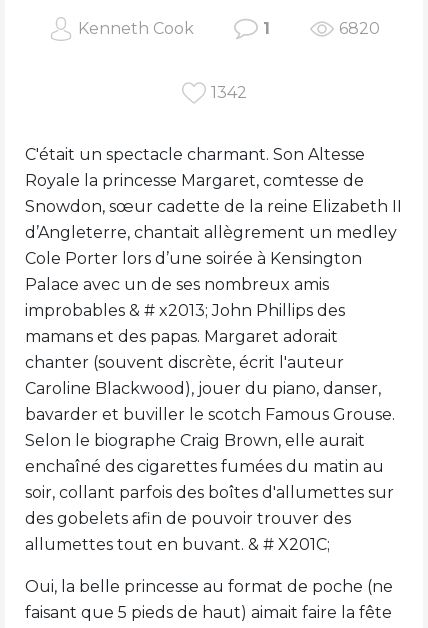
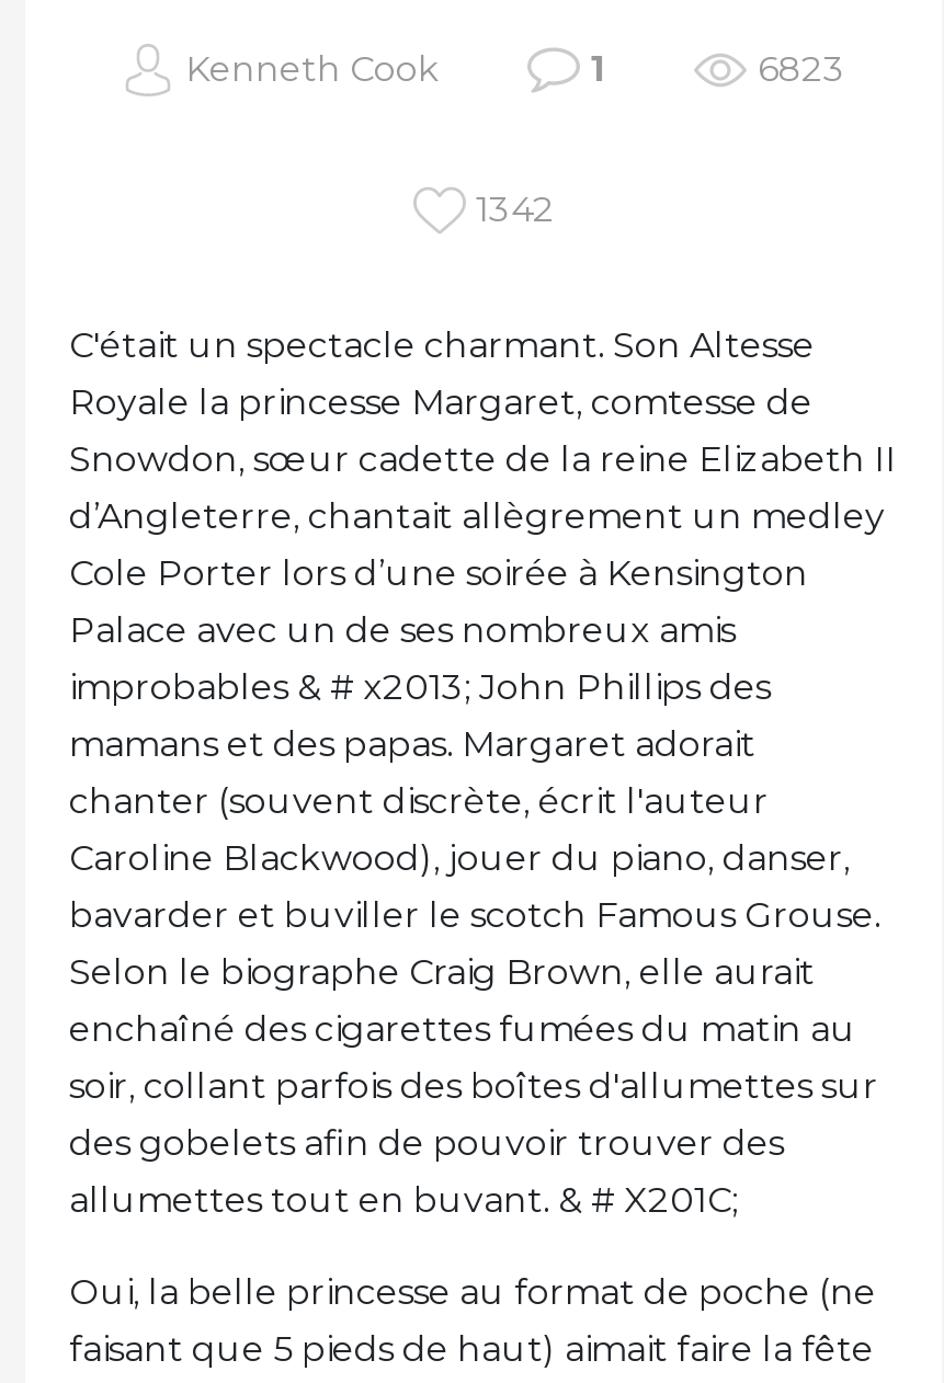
[338,19,379,38] 6820 -> [758,49,845,91] 6823

